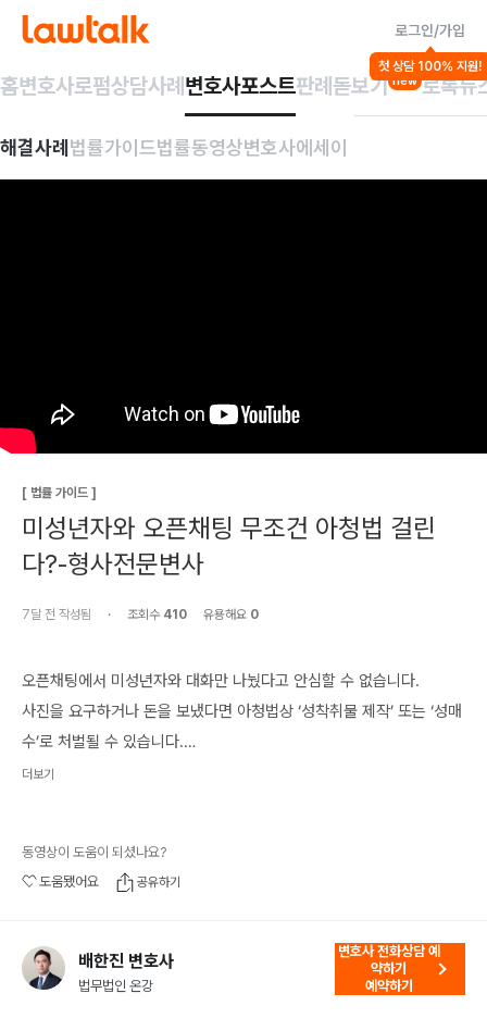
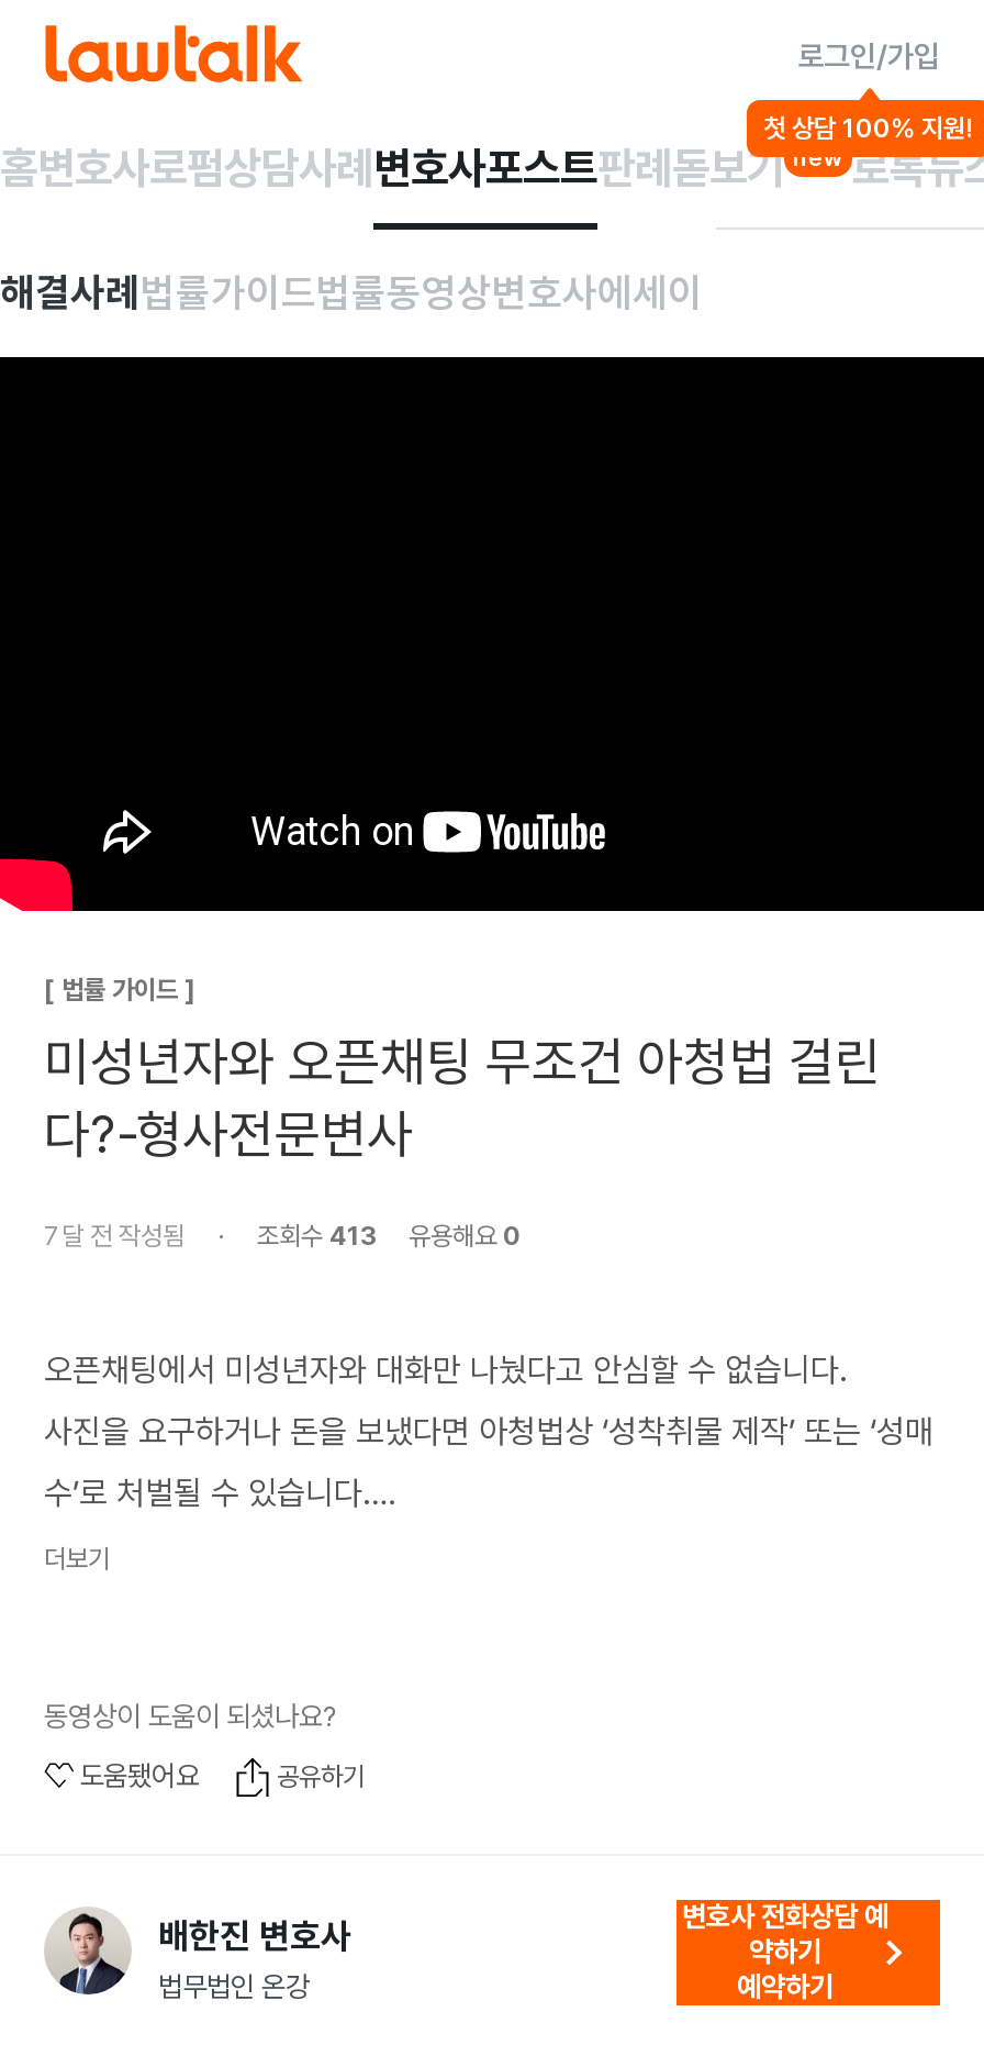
[127,607,187,622] 조회수 410 -> [257,1221,376,1252] 조회수 413

